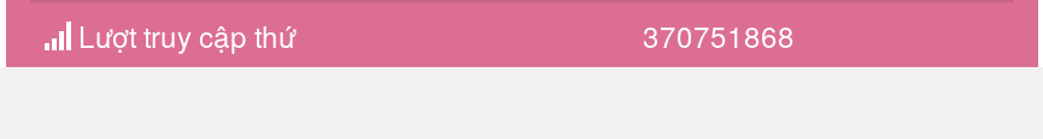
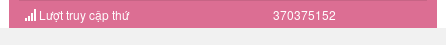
[643,14,795,55] 370751868 -> [273,6,336,23] 370375152

